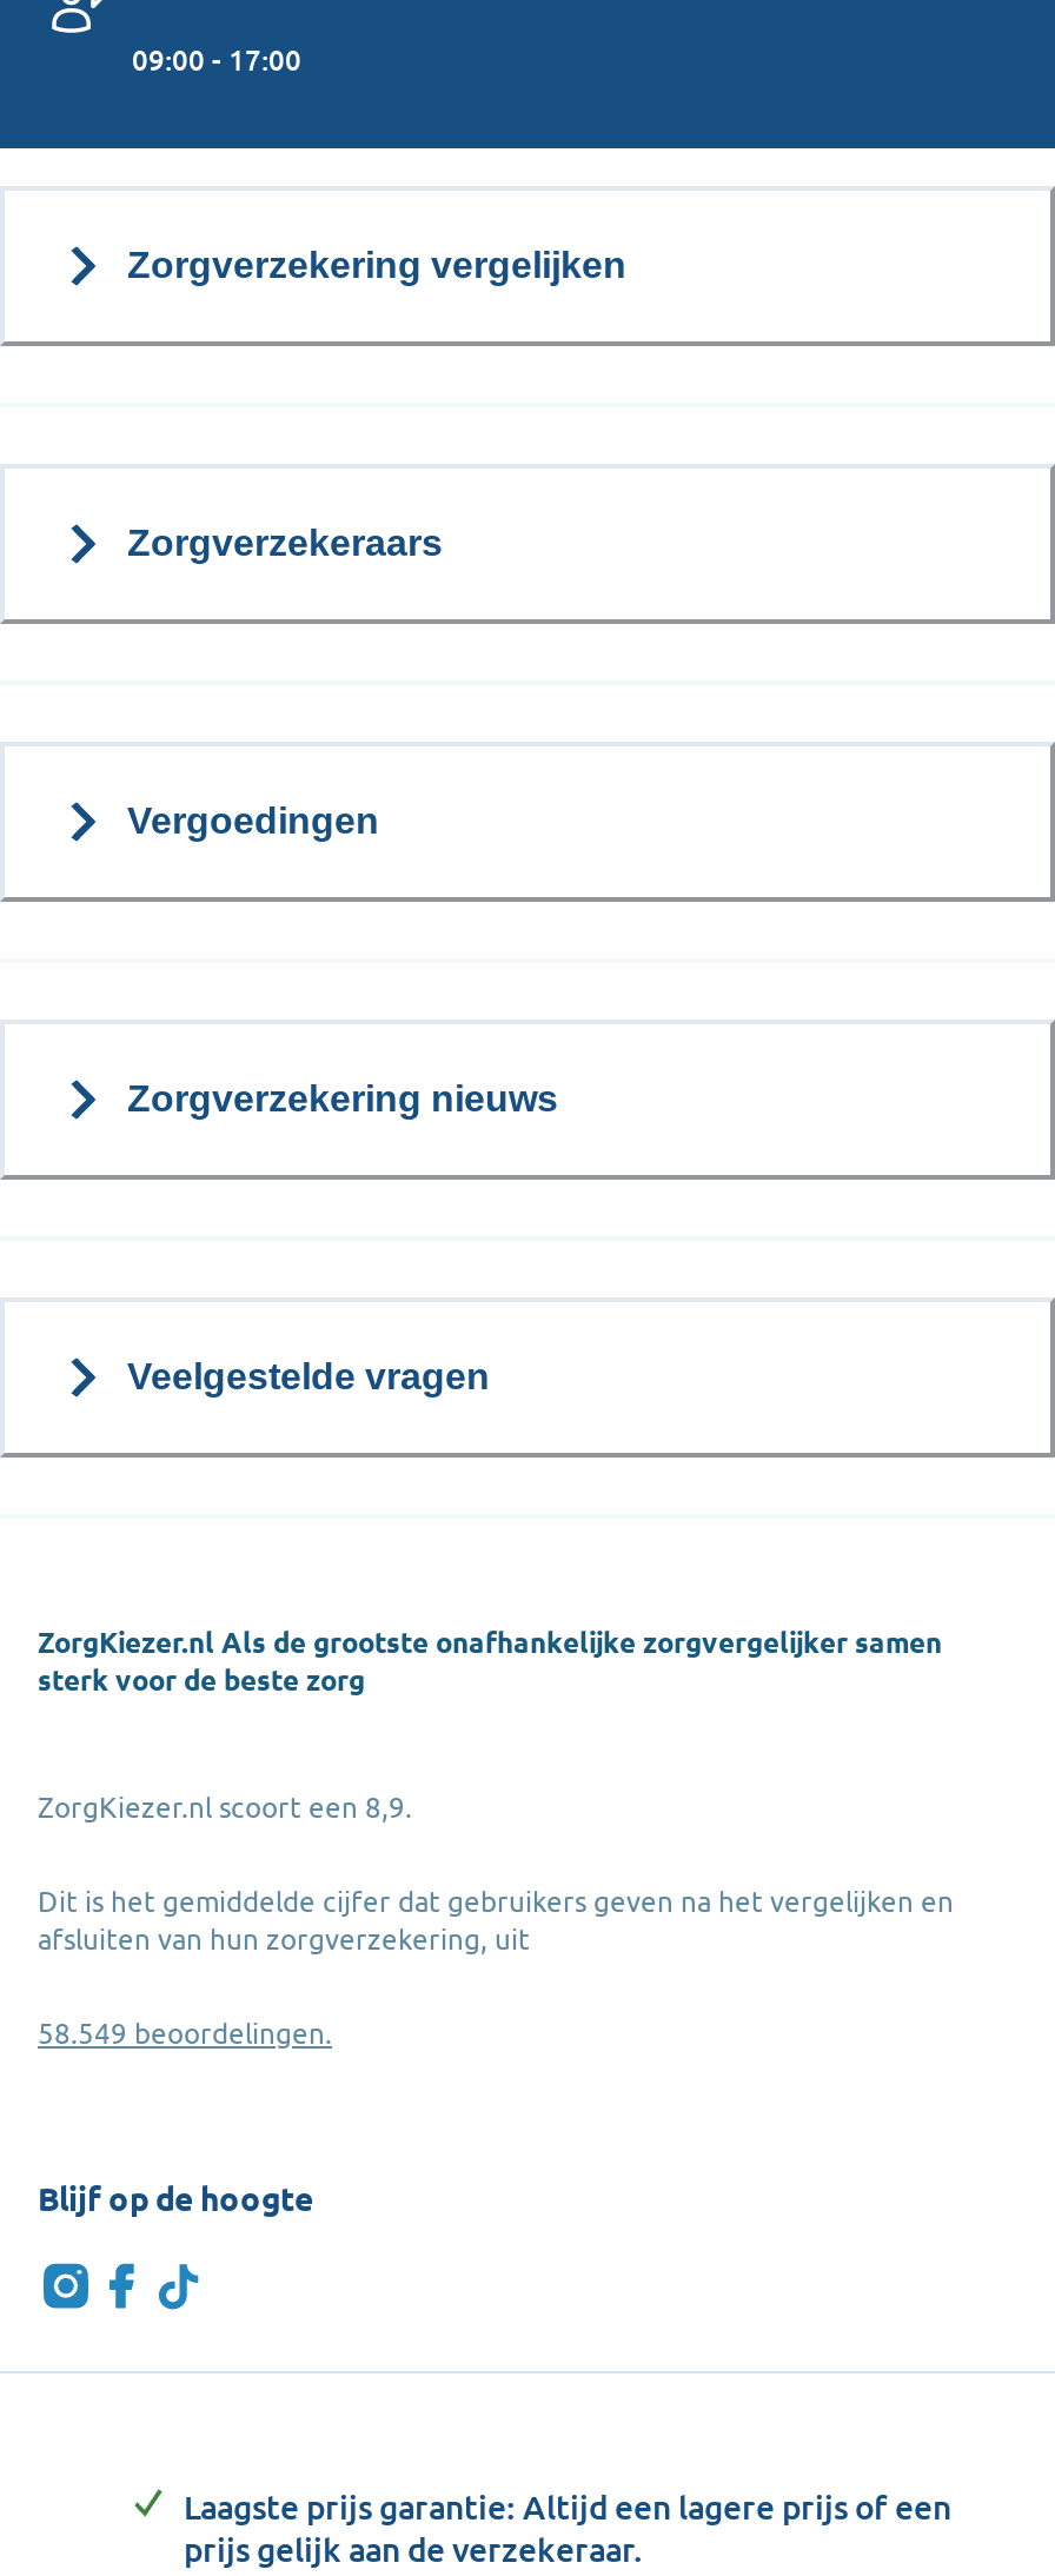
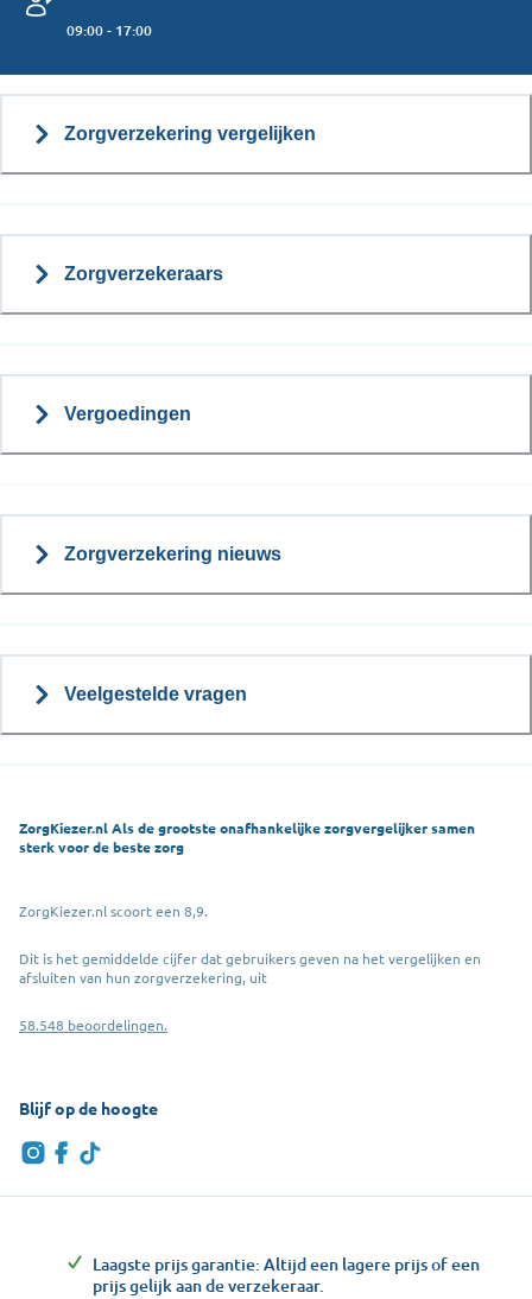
[38,2014,332,2052] 58.549 beoordelingen. -> [19,1016,167,1035] 58.548 beoordelingen.

